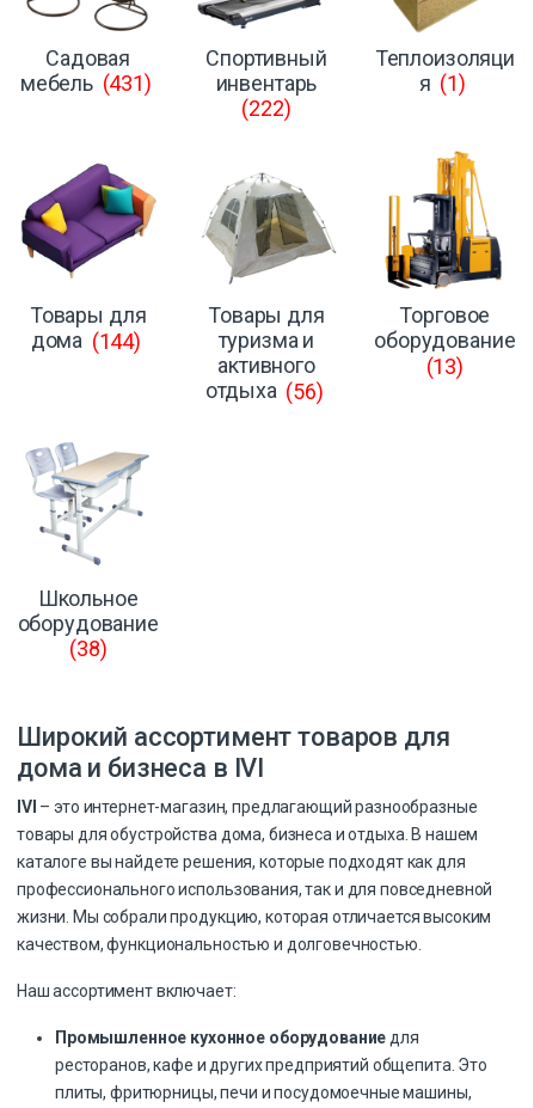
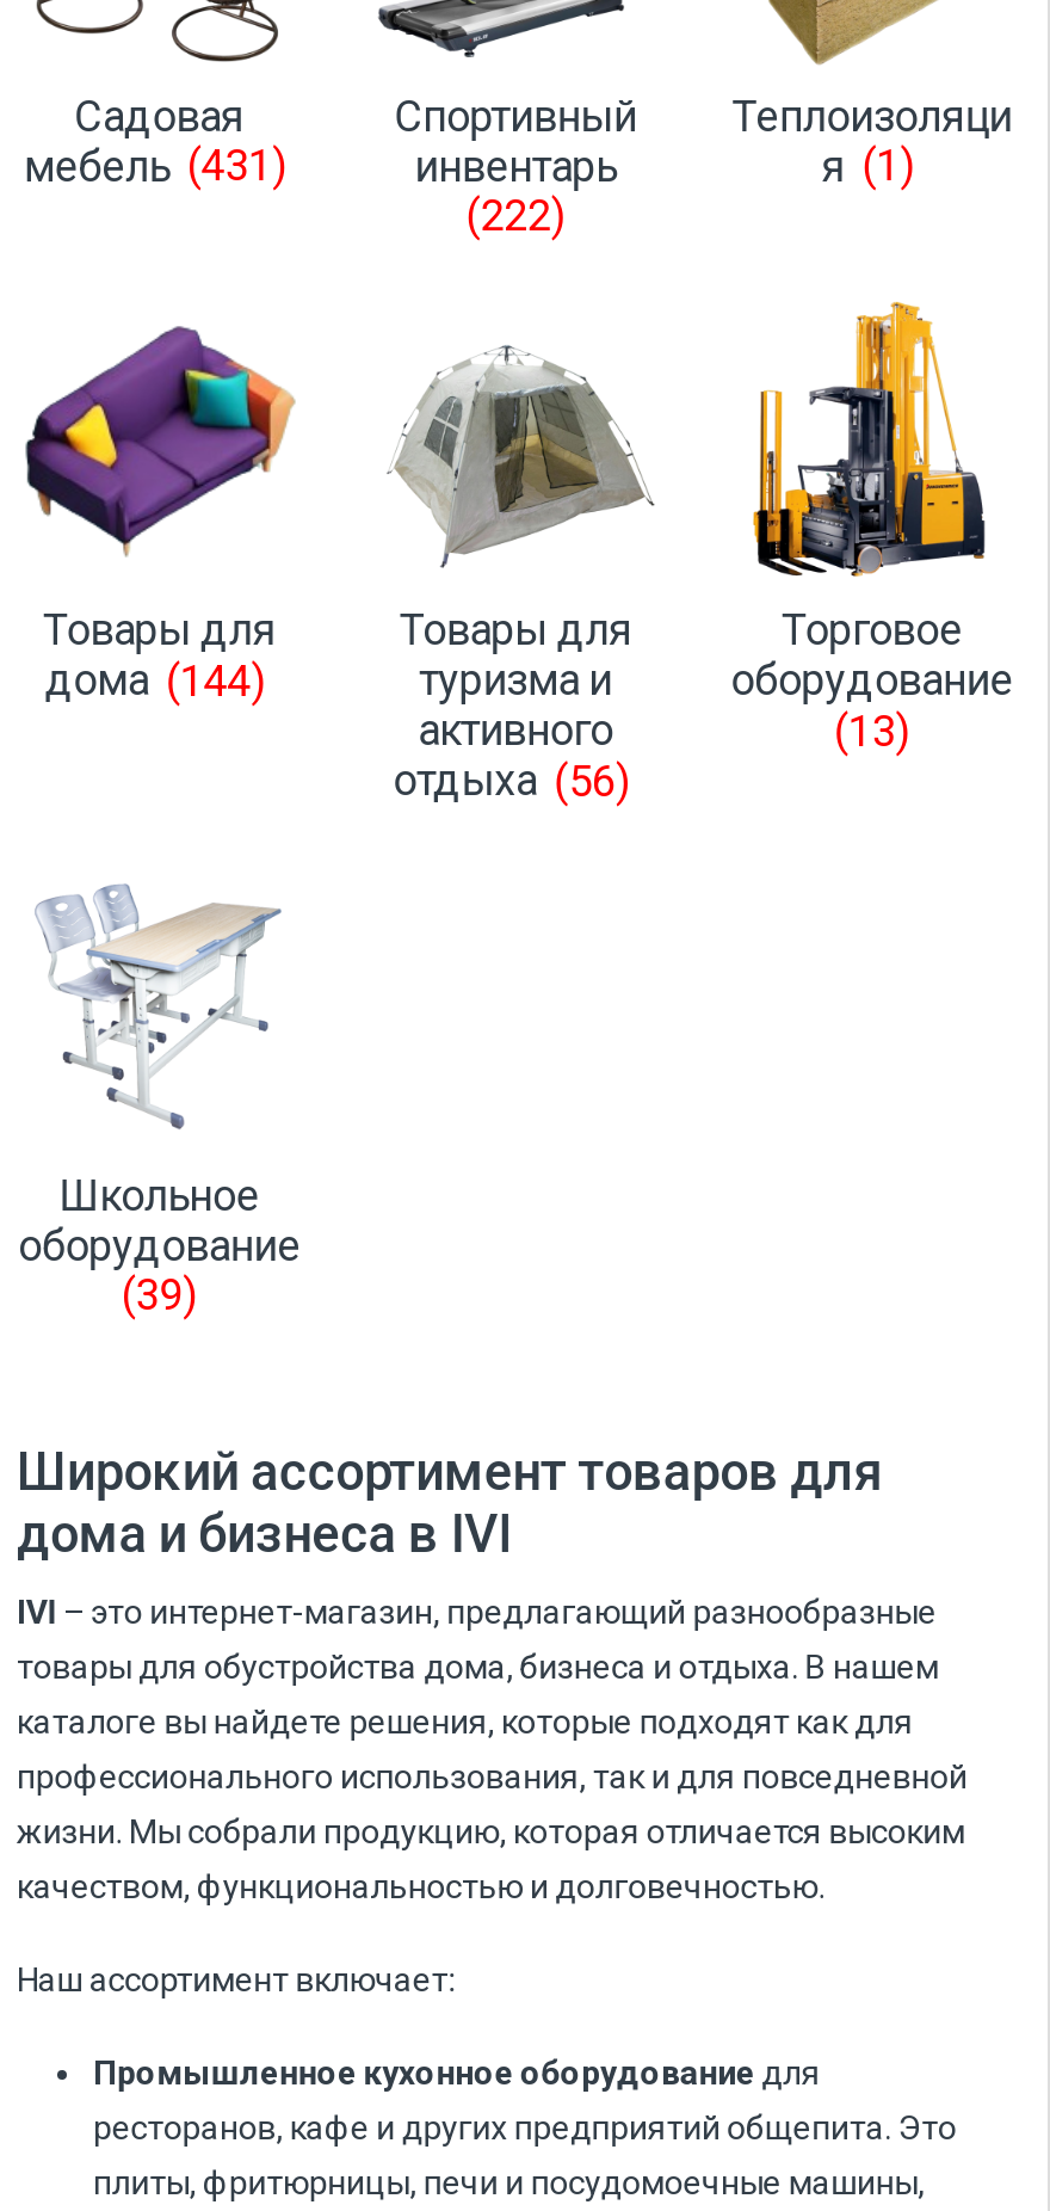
[69,635,107,660] (38) -> [121,1269,197,1319] (39)

